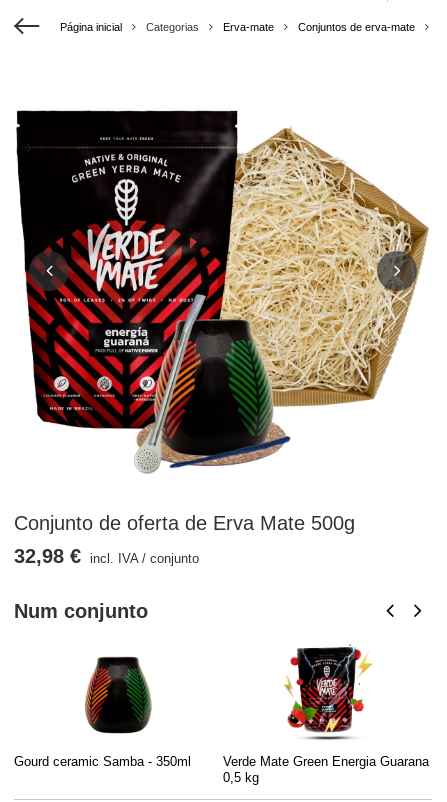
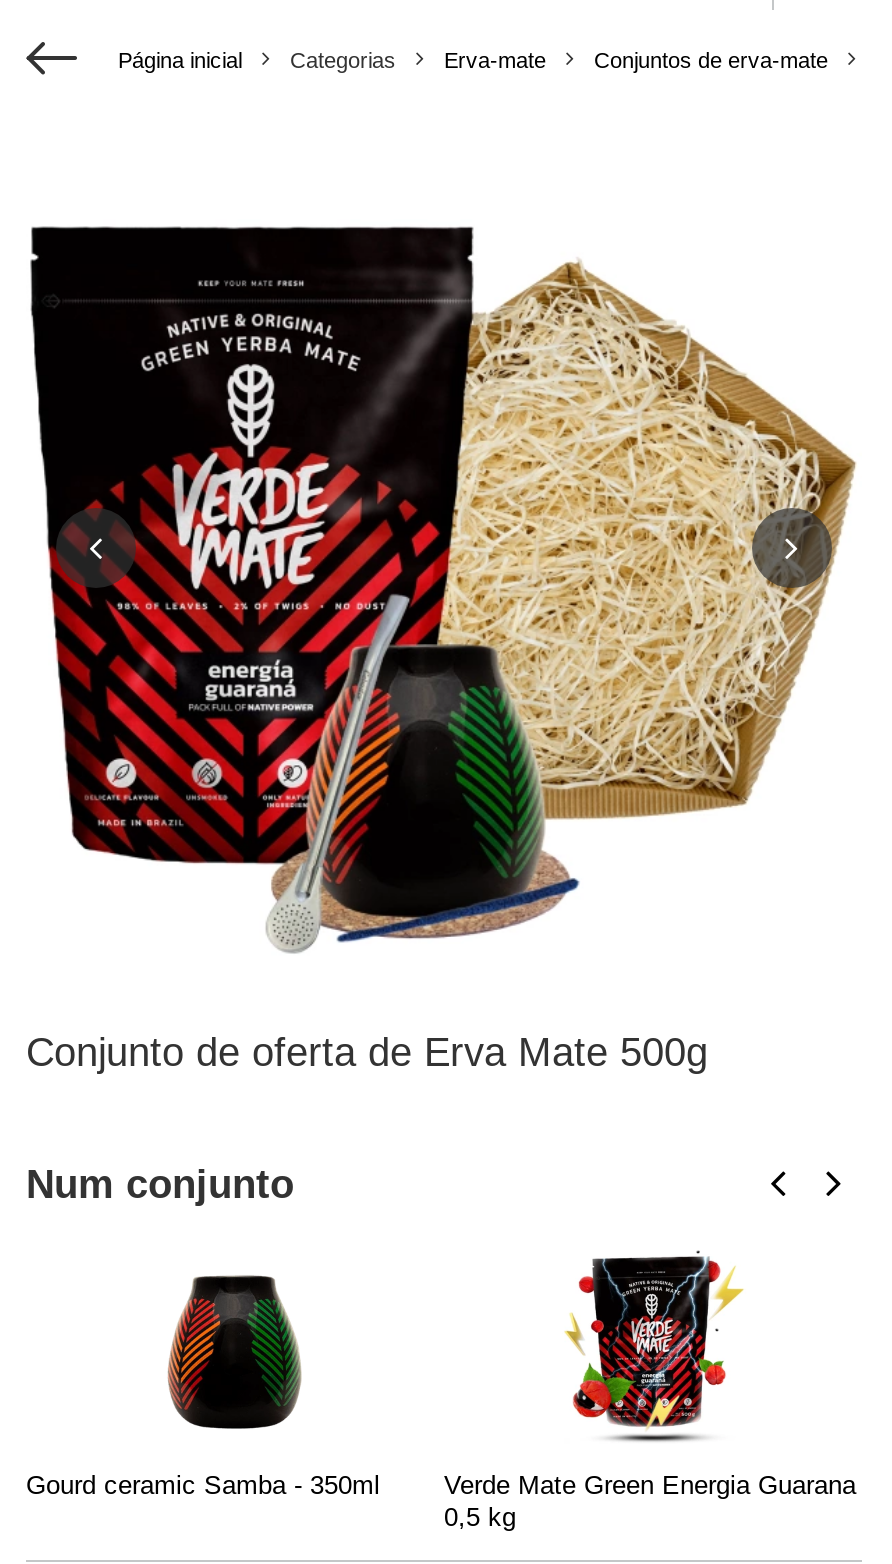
[14,545,199,567] 32,98 € incl. IVA / conjunto -> none

